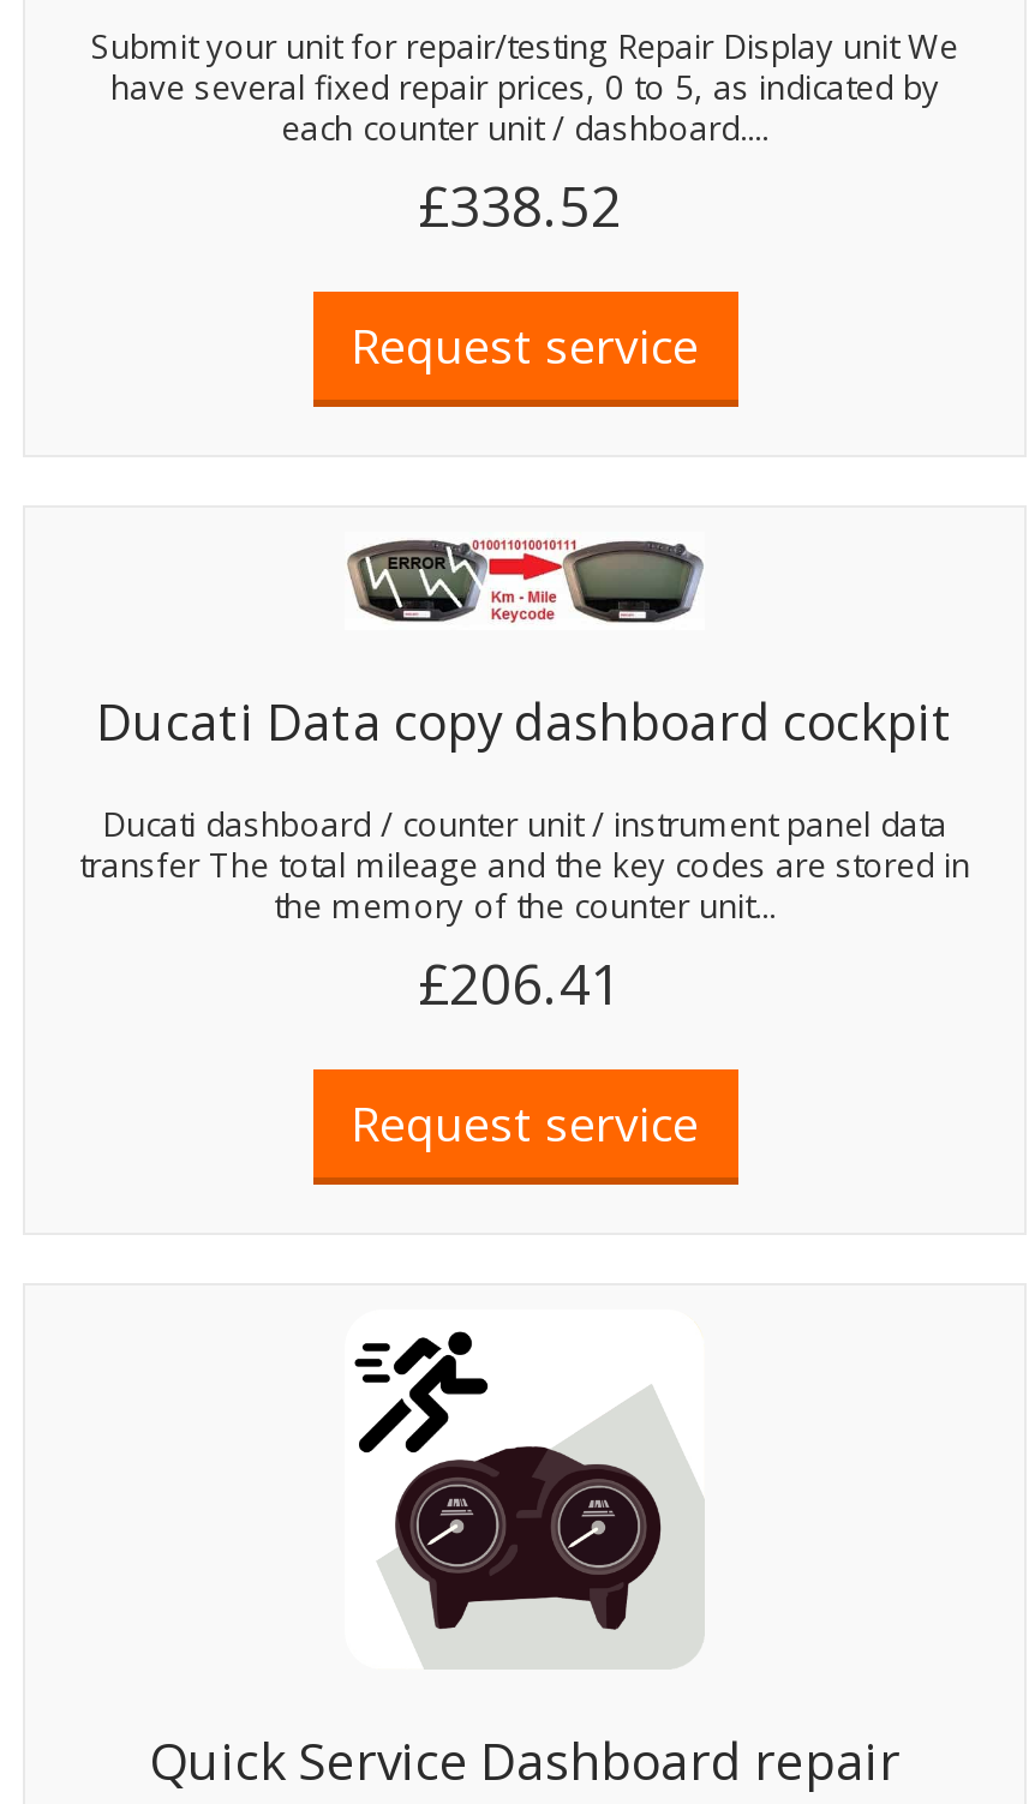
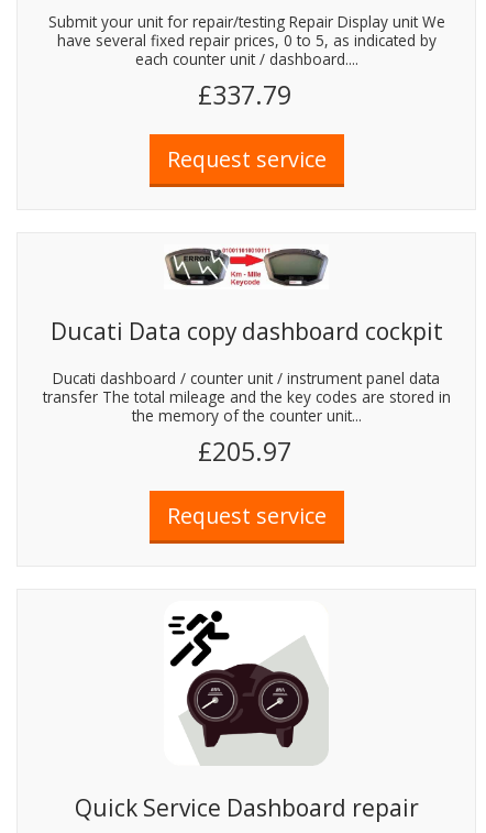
[418,168,622,243] £338.52 -> [197,78,291,112] £337.79
[418,946,622,1020] £206.41 -> [197,434,291,468] £205.97

